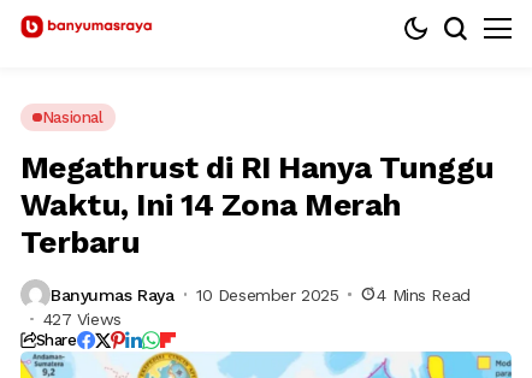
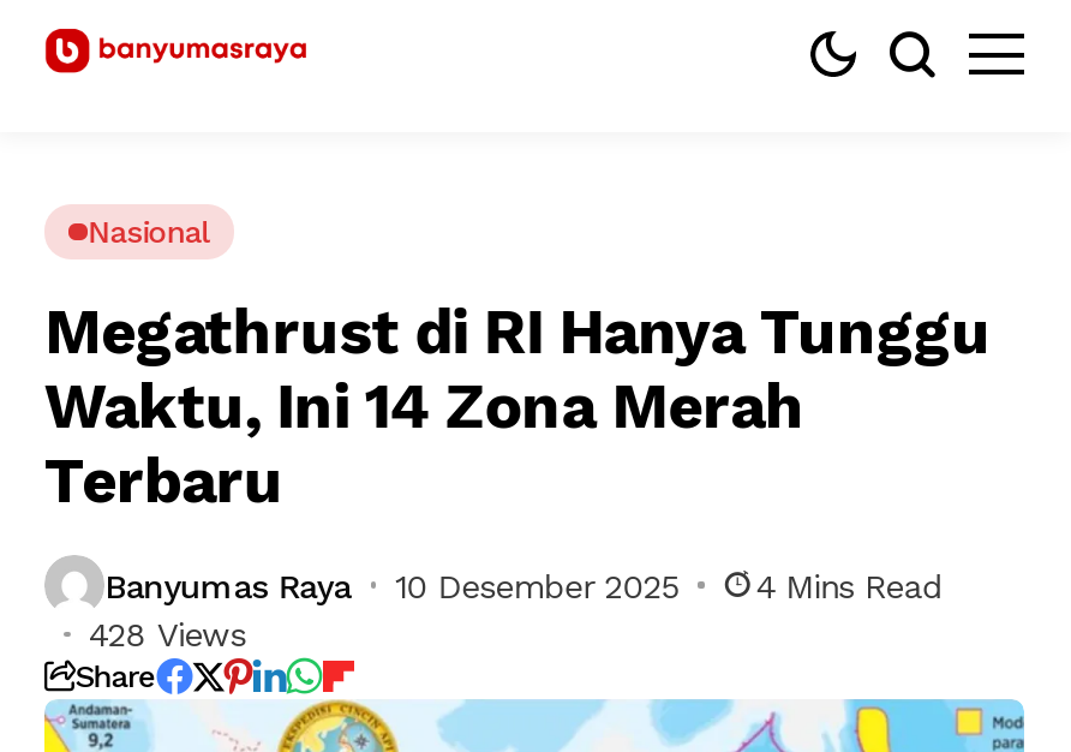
[43,309,121,329] 427 Views -> [89,615,245,653] 428 Views

